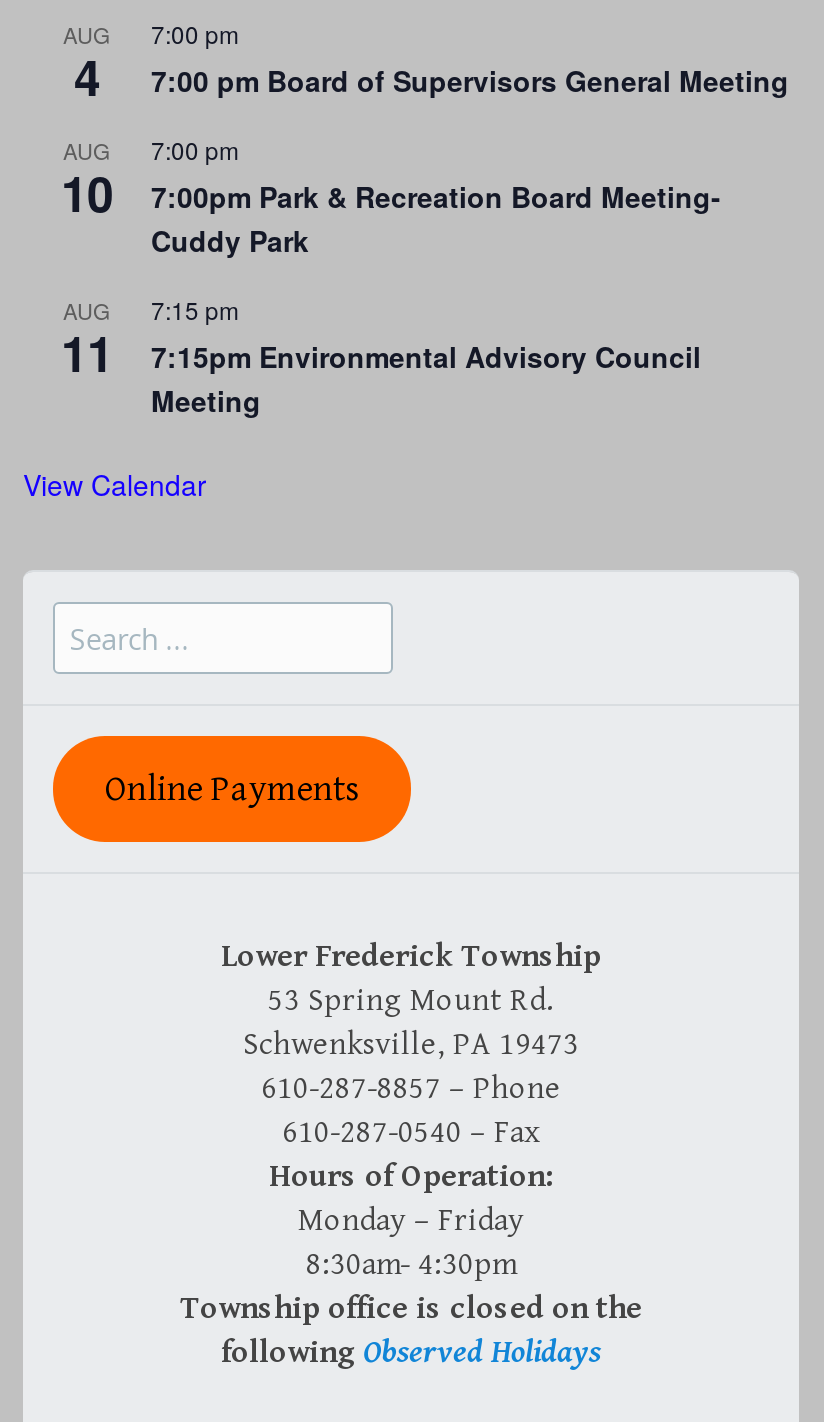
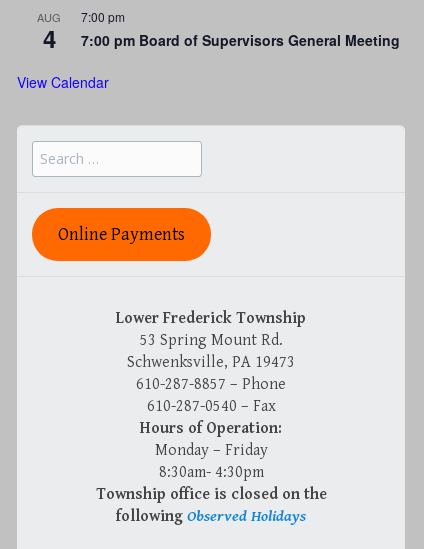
[61,135,113,227] AUG | 10 -> none
[61,133,721,387] 7:00 pm | 7:00pm Park & Recreation Board Meeting- | Cuddy Park | AUG | 11 -> none
[151,293,701,421] 7:15 pm | 7:15pm Environmental Advisory Council | Meeting -> none

